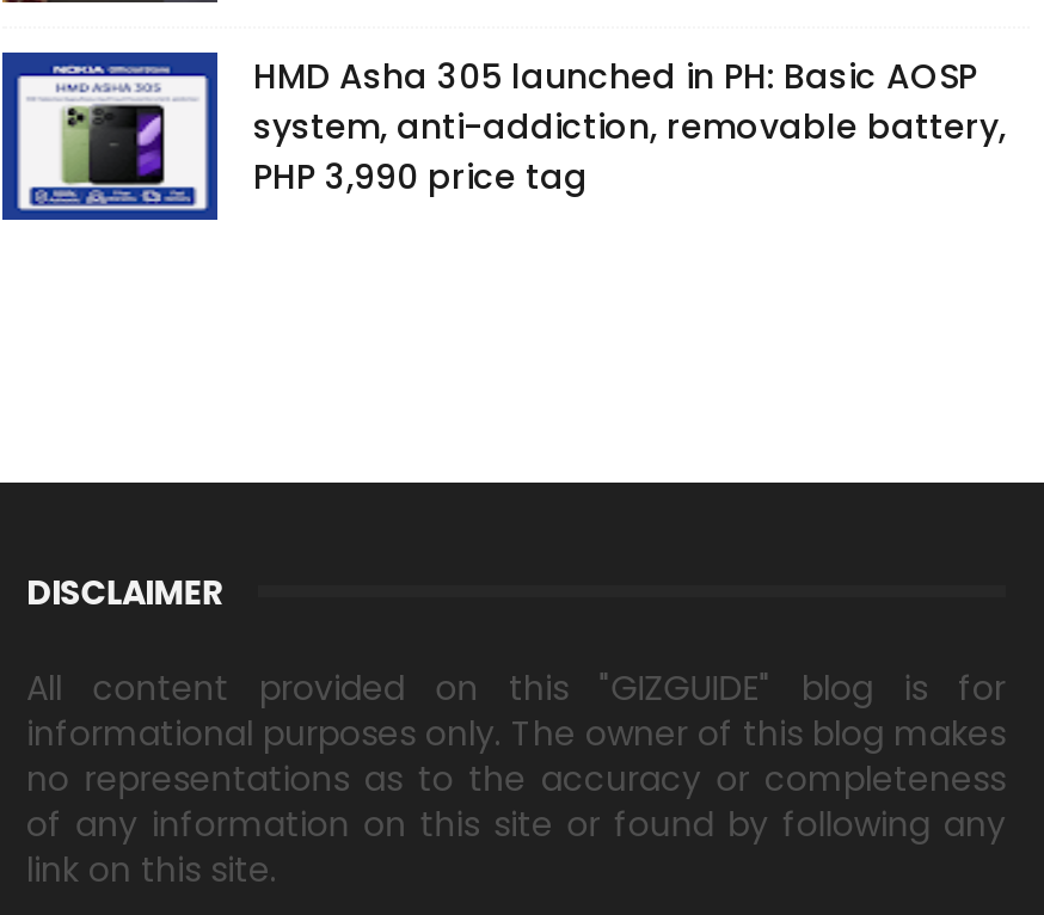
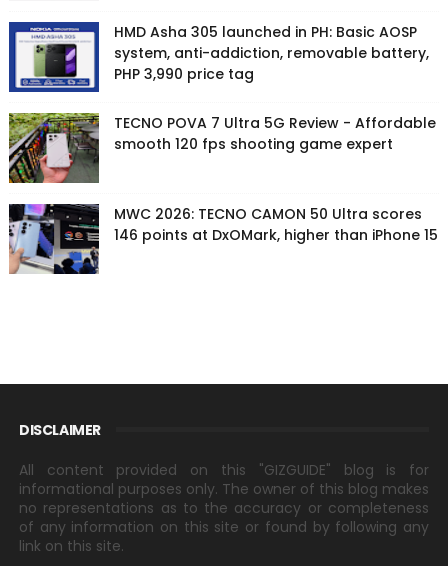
none -> [8,112,438,245] [image] | TECNO POVA 7 Ultra 5G Review - Affordable | smooth 120 fps shooting game expert | MWC 2026: TECNO CAMON 50 Ultra scores | 146 points at DxOMark, higher than iPhone 15
none -> [8,203,100,275] [image]

